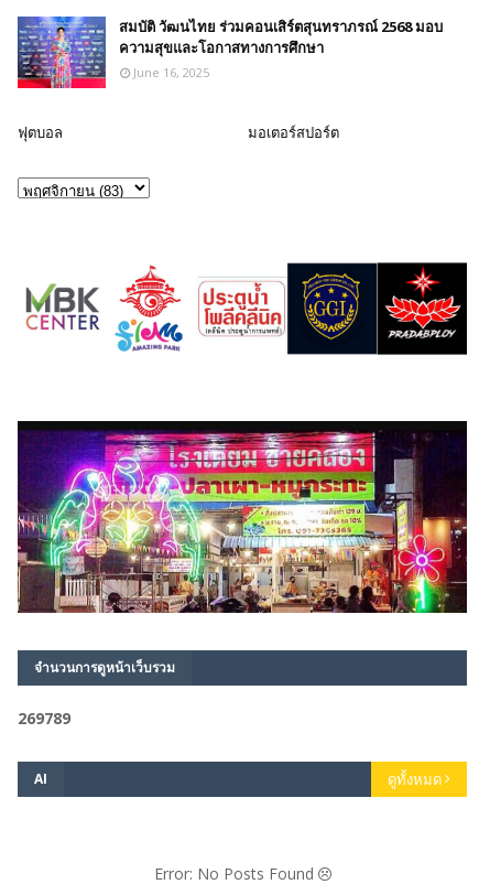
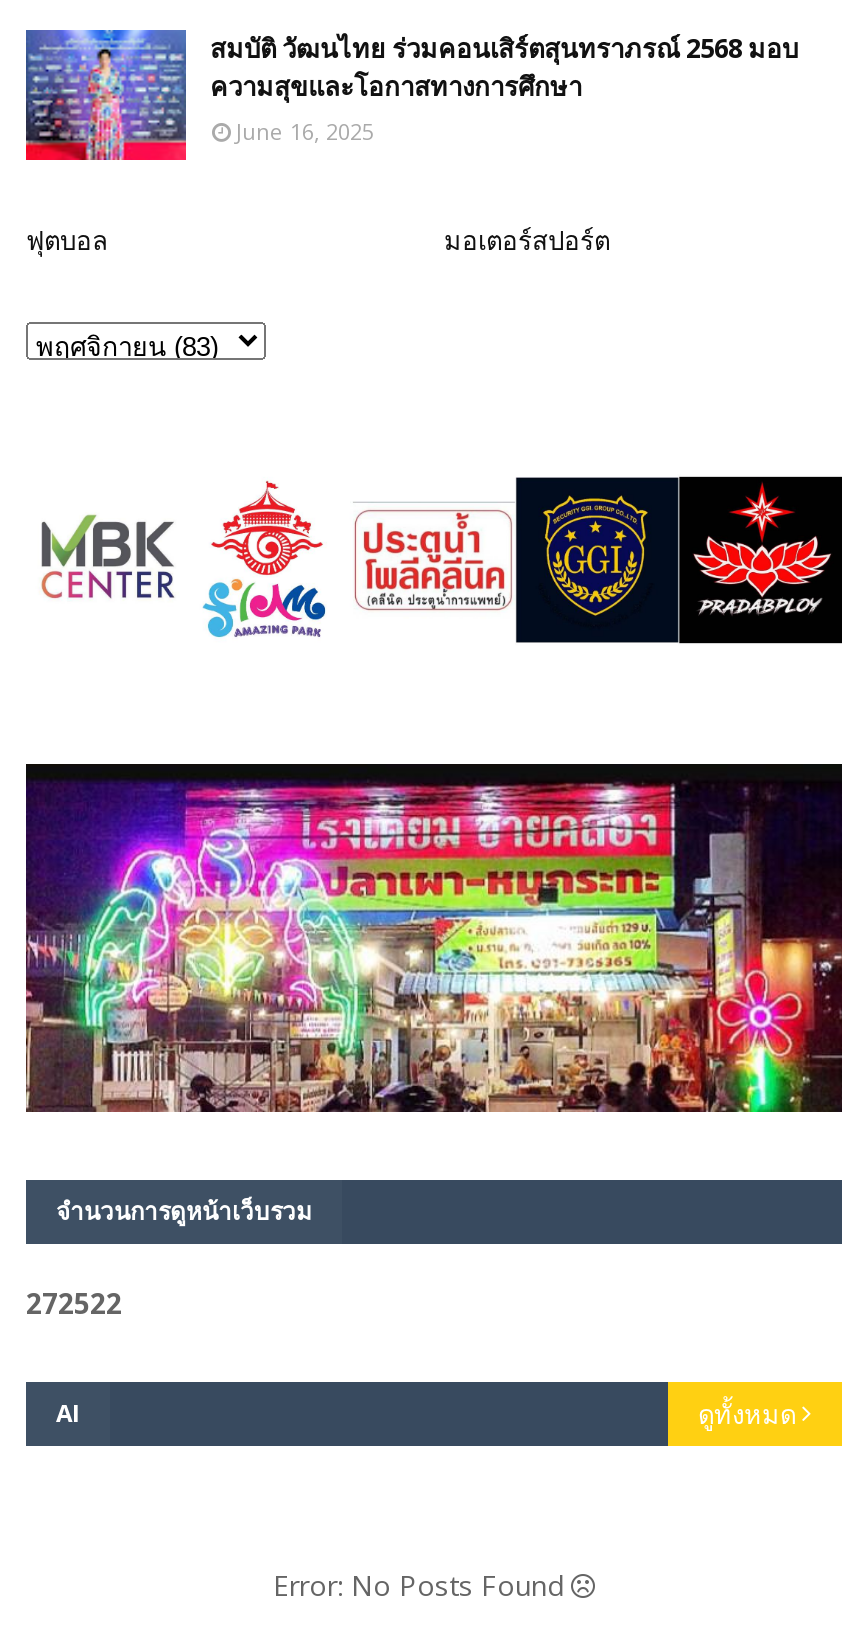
[18,708,70,729] 269789 -> [26,1284,122,1322] 272522

